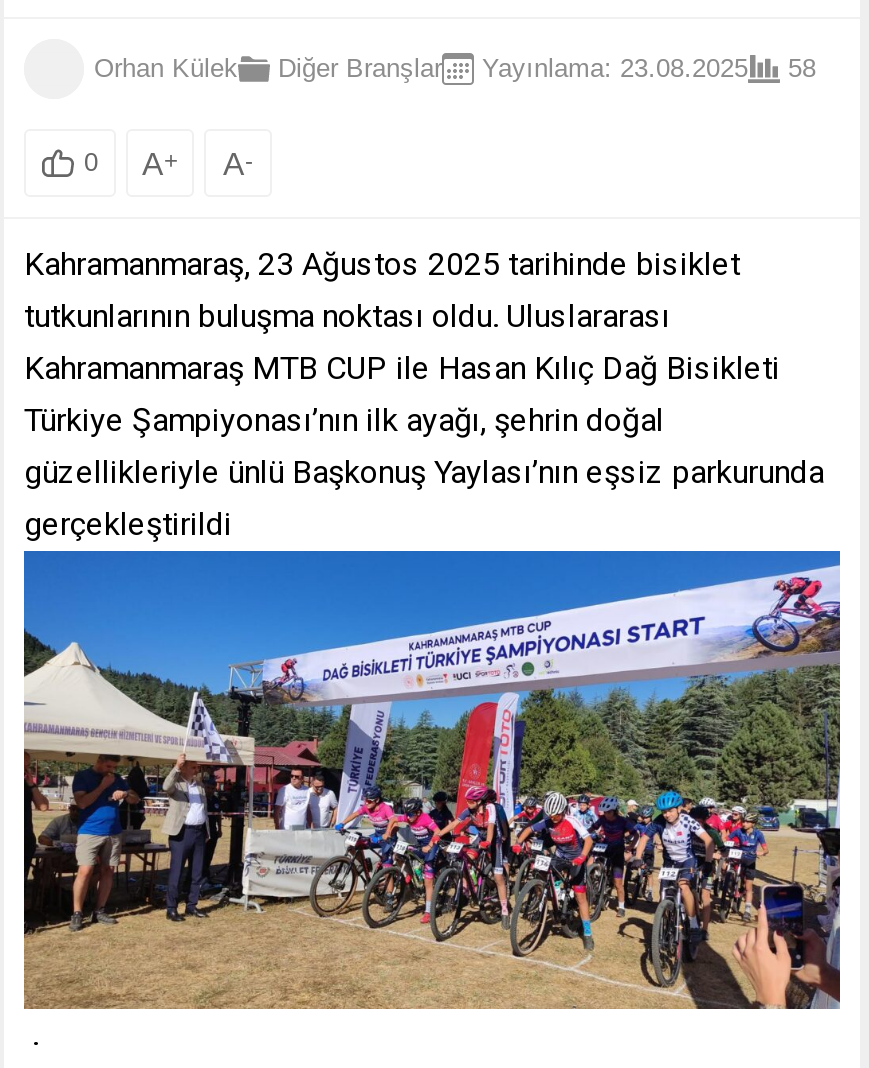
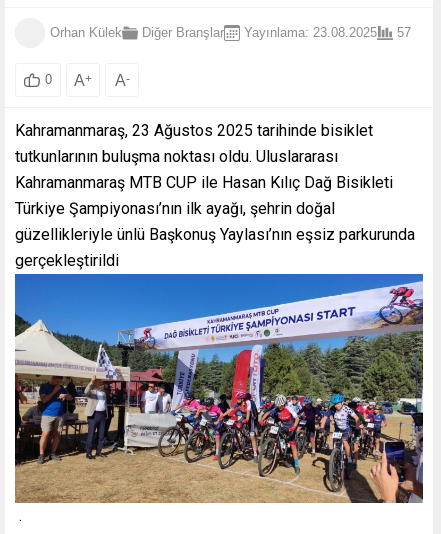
[94,53,816,83] Orhan Külek Diğer Branşlar Yayınlama: 23.08.2025 58 -> [50,25,411,40] Orhan Külek Diğer Branşlar Yayınlama: 23.08.2025 57

